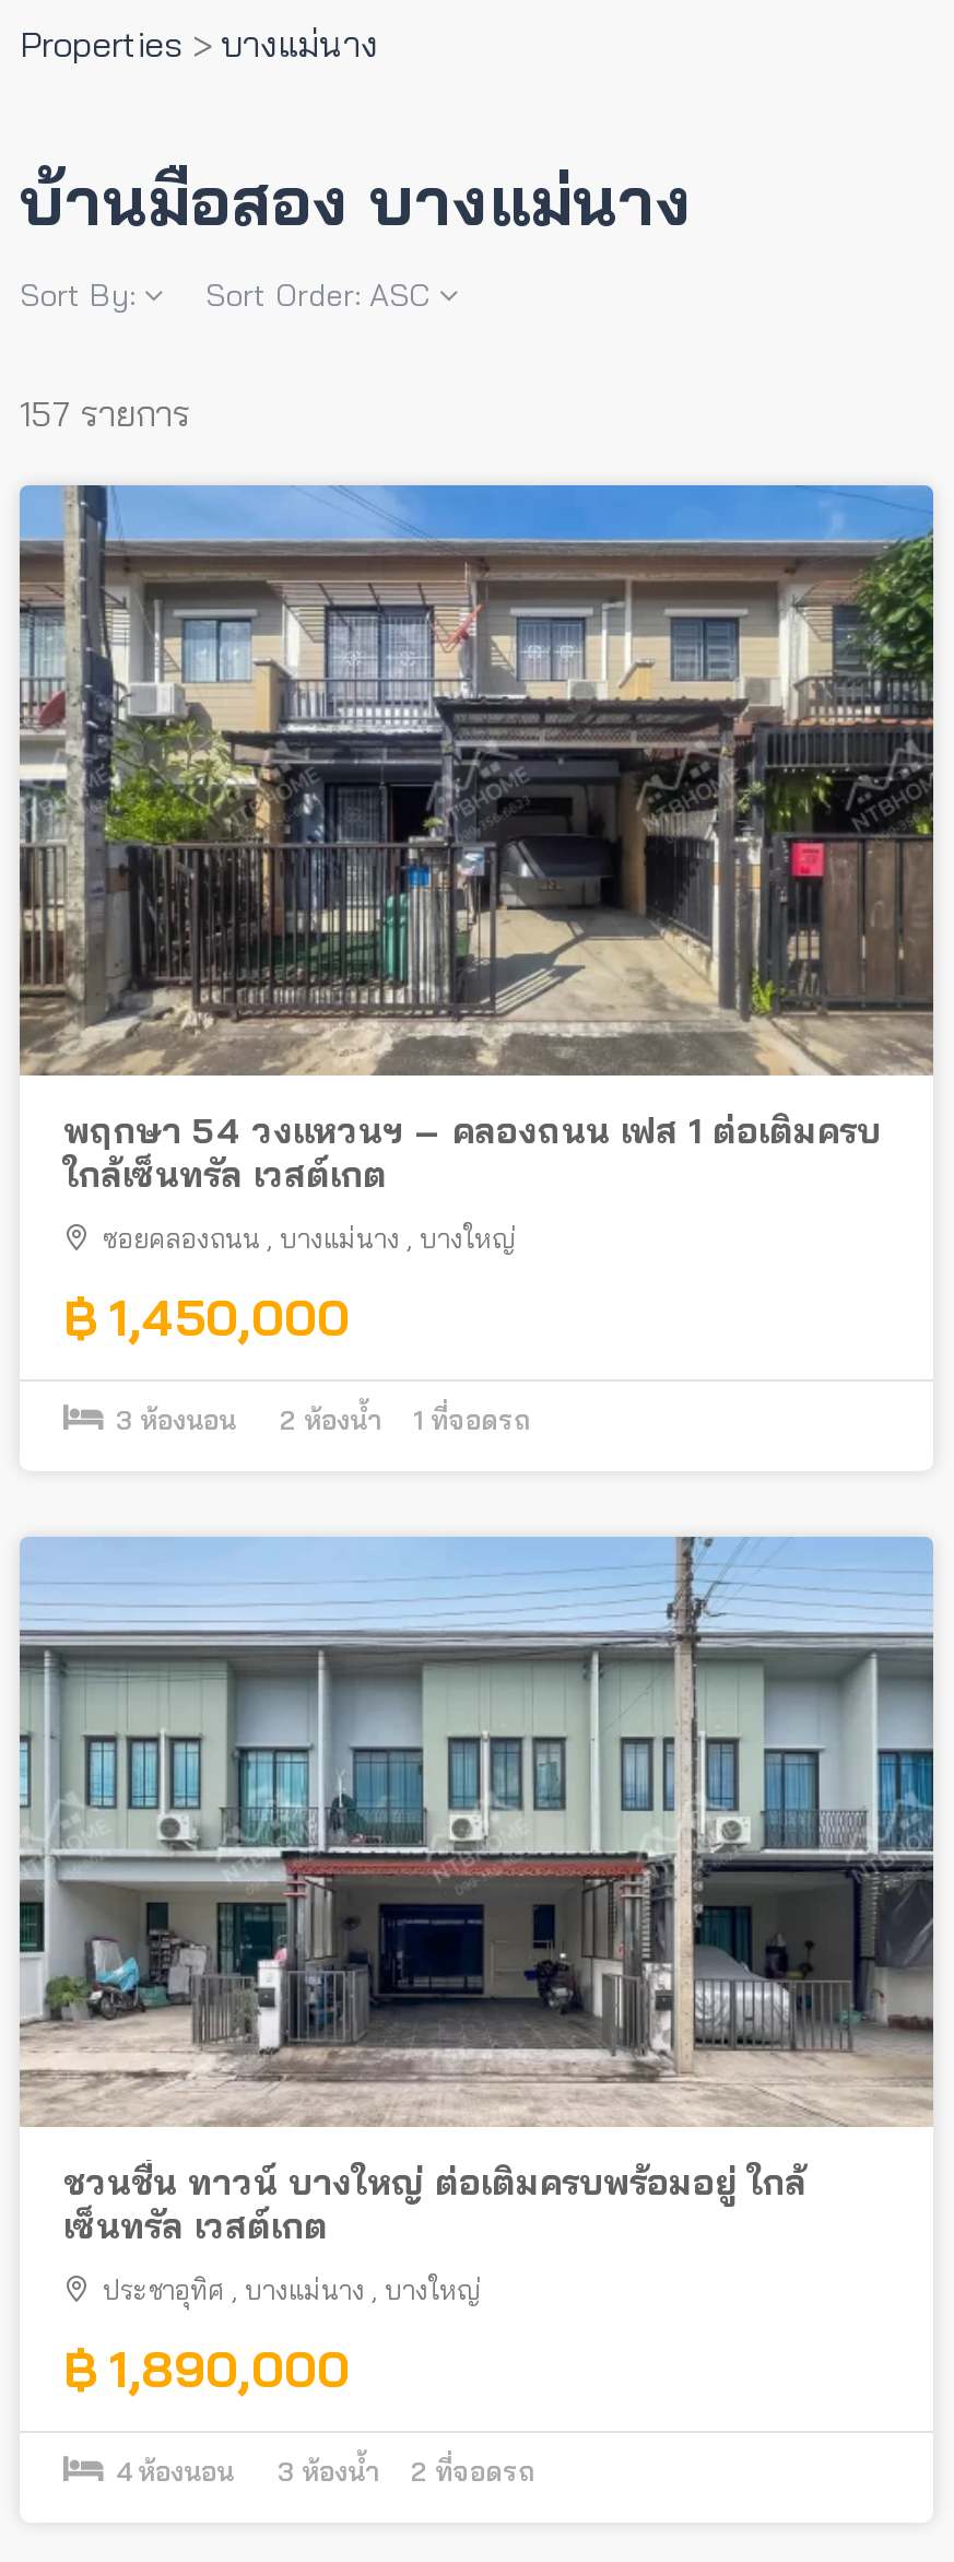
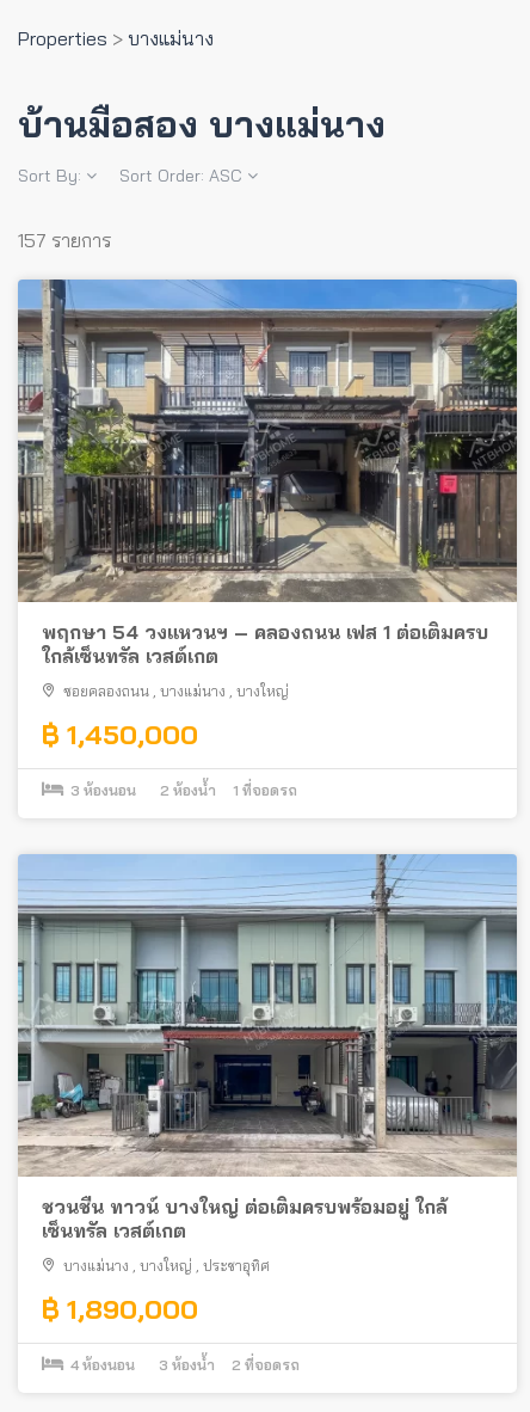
[103,2273,481,2306] ประชาอุทิศ , บางแม่นาง , บางใหญ่ -> [63,1257,270,1275] บางแม่นาง , บางใหญ่ , ประชาอุทิศ

